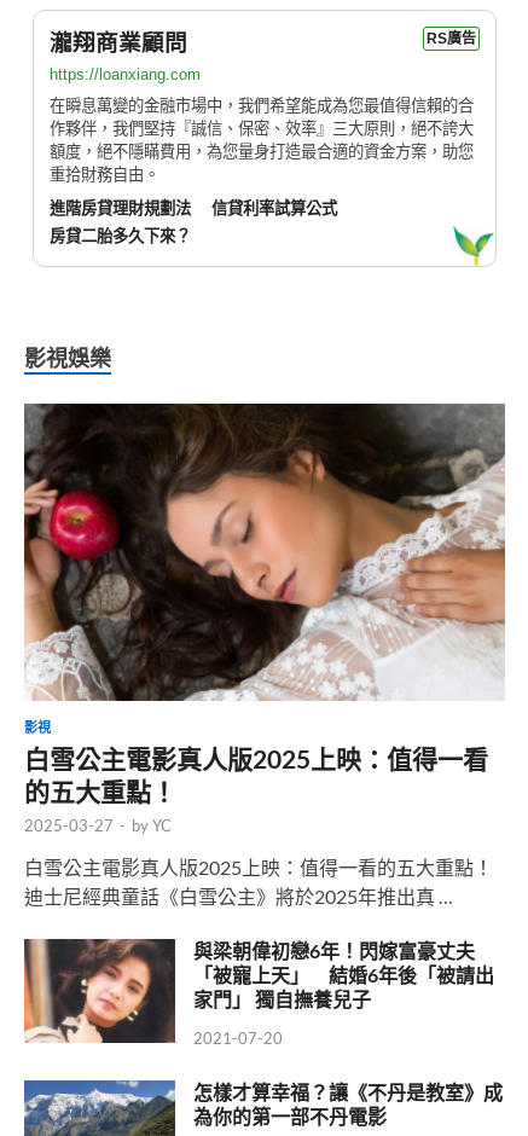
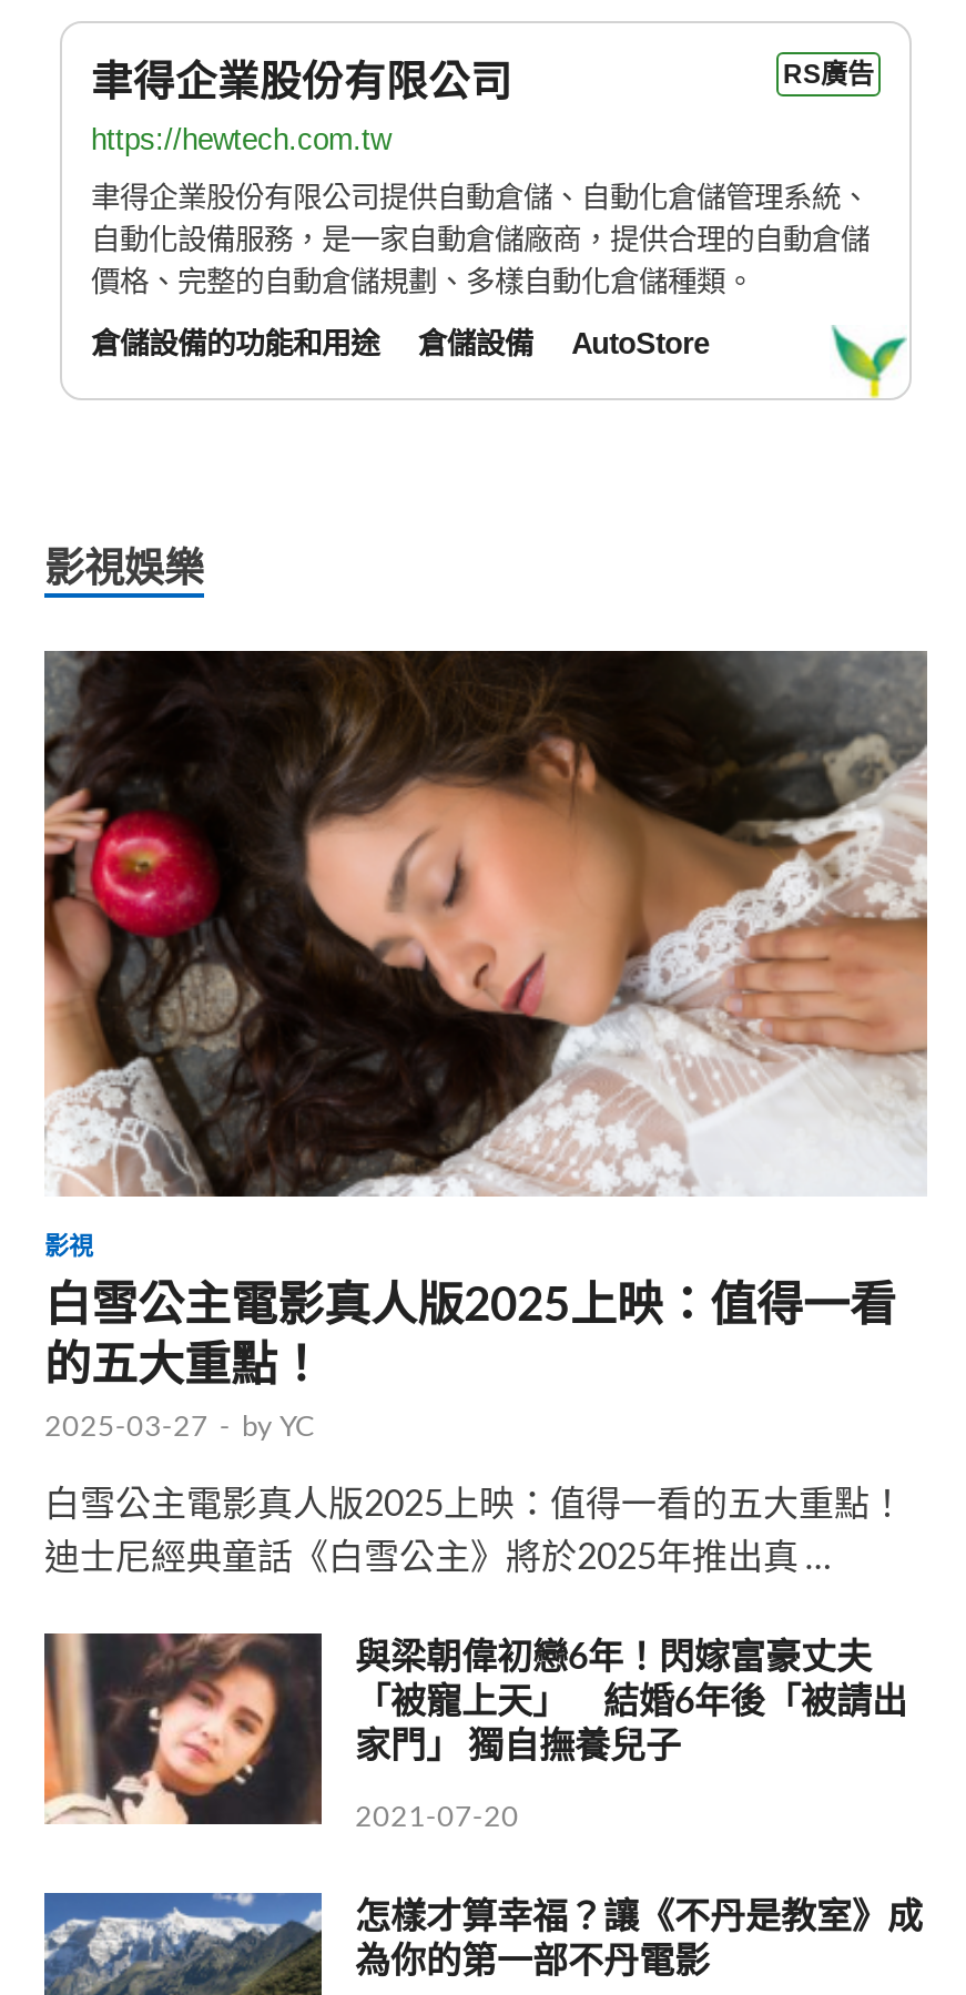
[50,31,187,56] 瀧翔商業顧問 -> [91,60,512,106] 聿得企業股份有限公司
[50,66,474,245] https://loanxiang.com | 在瞬息萬變的金融市場中，我們希望能成為您最值得信賴的合 | 作夥伴，我們堅持『誠信、保密、效率』三大原則，絕不誇大 | 額度，絕不隱瞞費用，為您量身打造最合適的資金方案，助您 | 重拾財務自由。 | 進階房貸理財規劃法 | 信貸利率試算公式 | 房貸二胎多久下來？ -> [91,124,870,360] https://hewtech.com.tw | 聿得企業股份有限公司提供自動倉儲、自動化倉儲管理系統、 | 自動化設備服務，是一家自動倉儲廠商，提供合理的自動倉儲 | 價格、完整的自動倉儲規劃、多樣自動化倉儲種類。 | 倉儲設備的功能和用途 | 倉儲設備 | AutoStore

